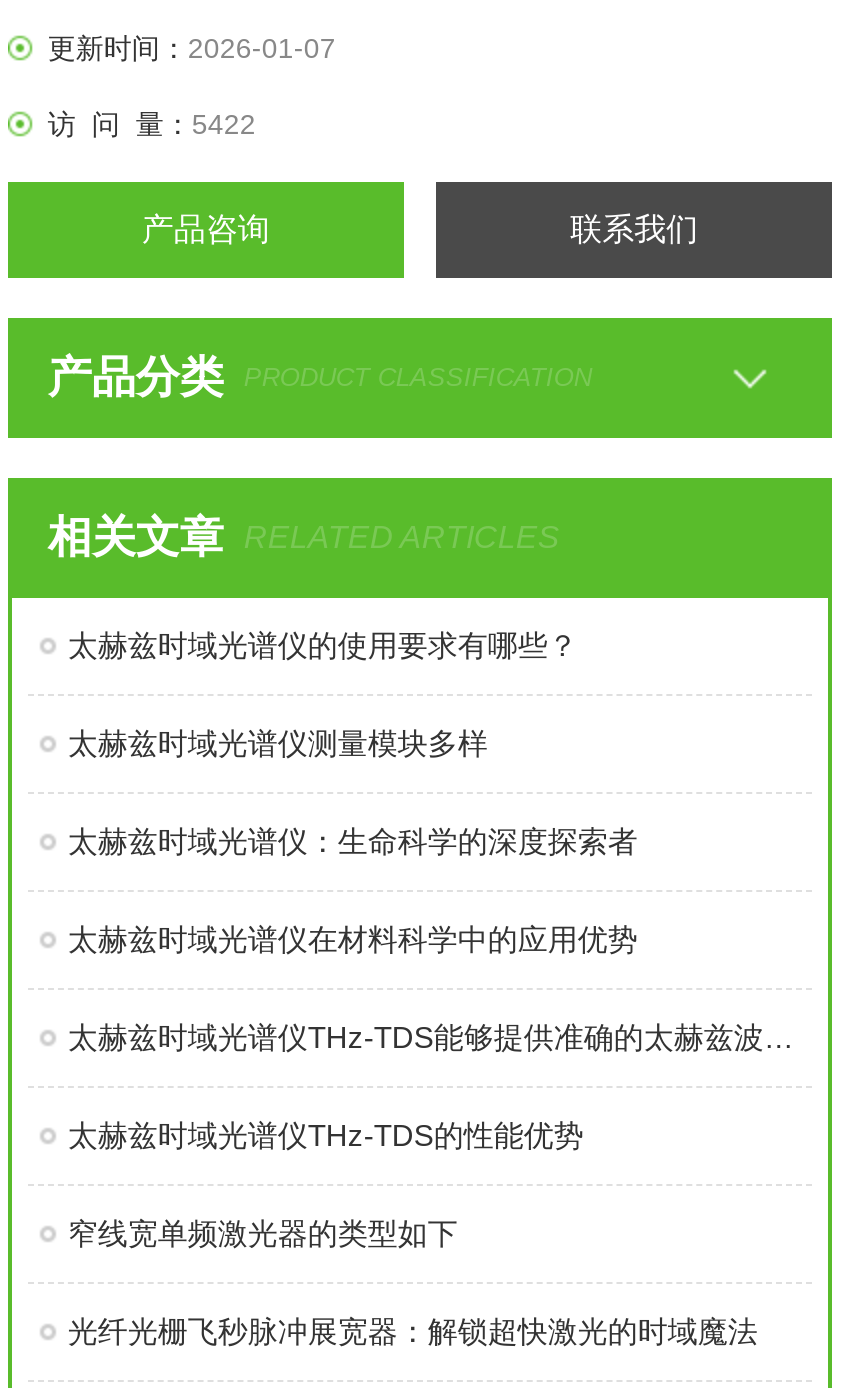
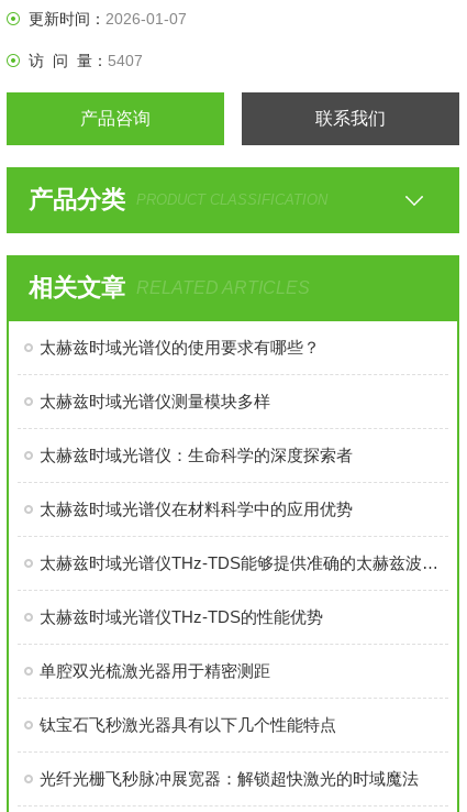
[48,107,256,139] 访 问 量：5422 -> [28,51,143,69] 访 问 量：5407
[68,1215,458,1249] 窄线宽单频激光器的类型如下 -> [39,661,336,733] 单腔双光梳激光器用于精密测距 | 钛宝石飞秒激光器具有以下几个性能特点

